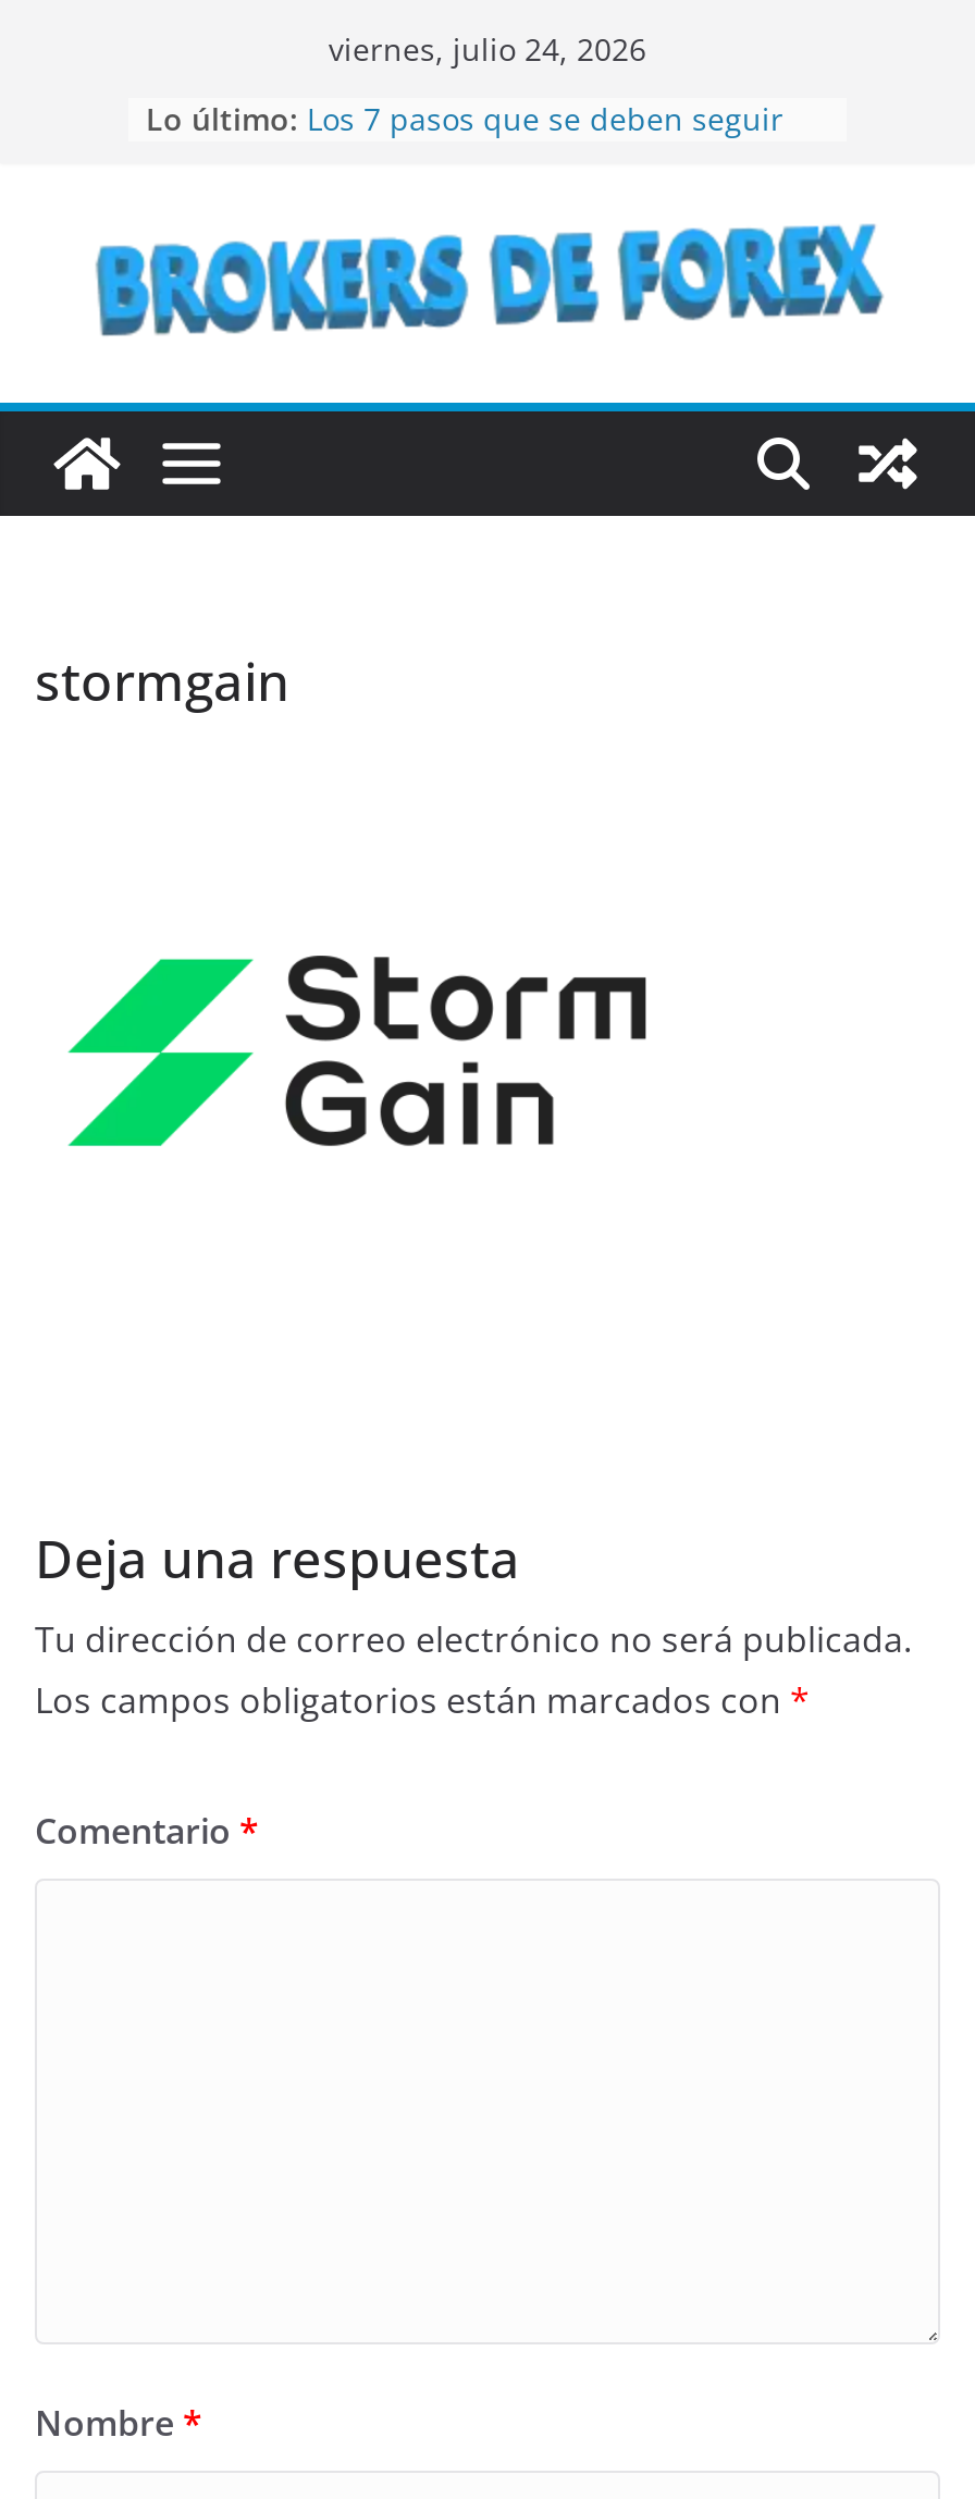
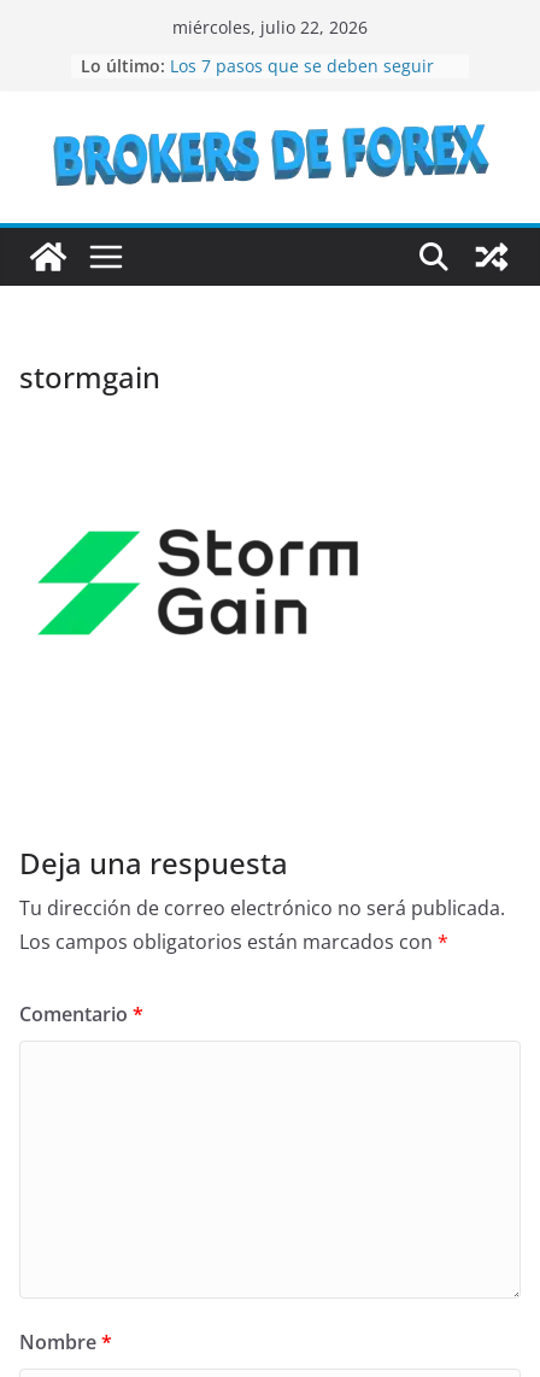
[329,28,646,70] viernes, julio 24, 2026 -> [172,16,368,39] miércoles, julio 22, 2026

